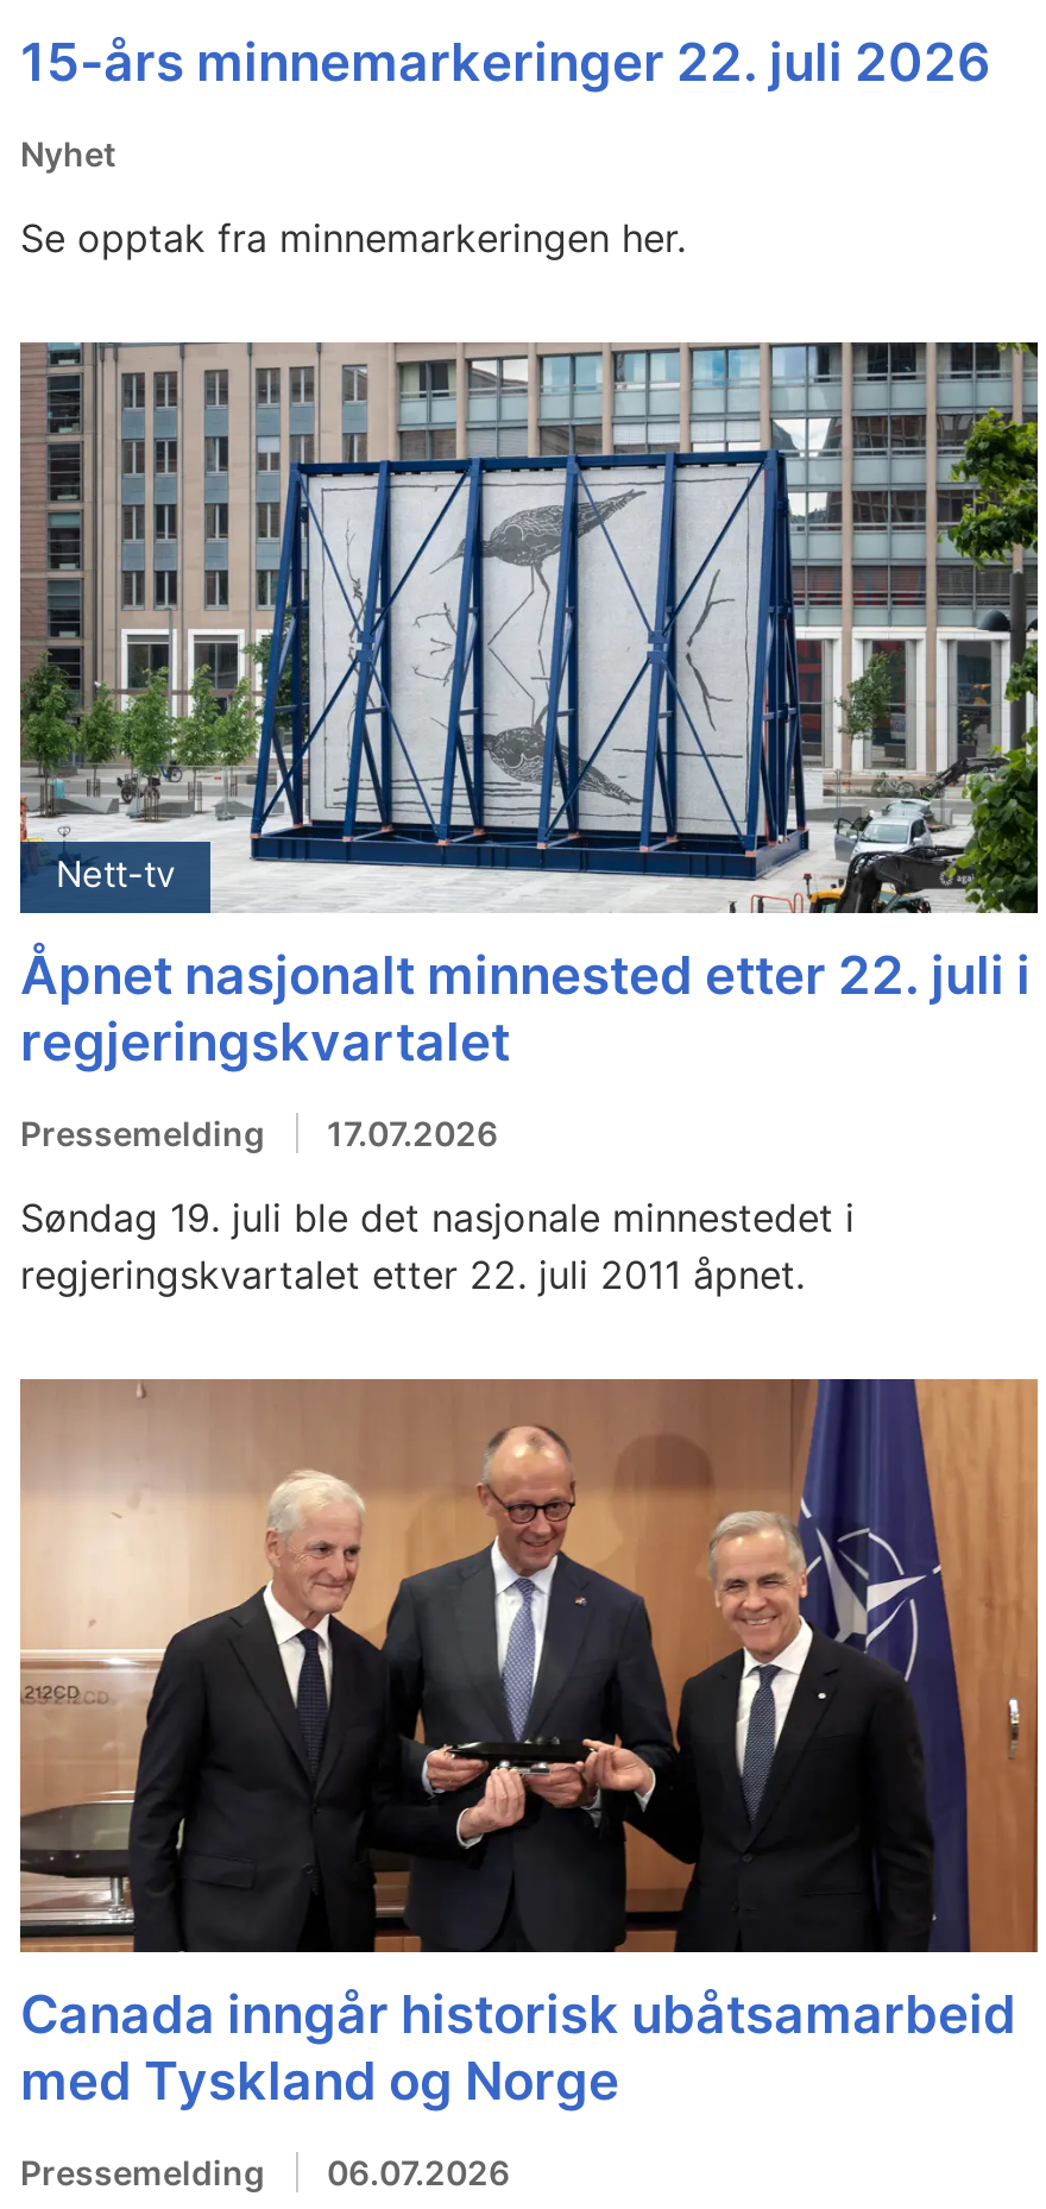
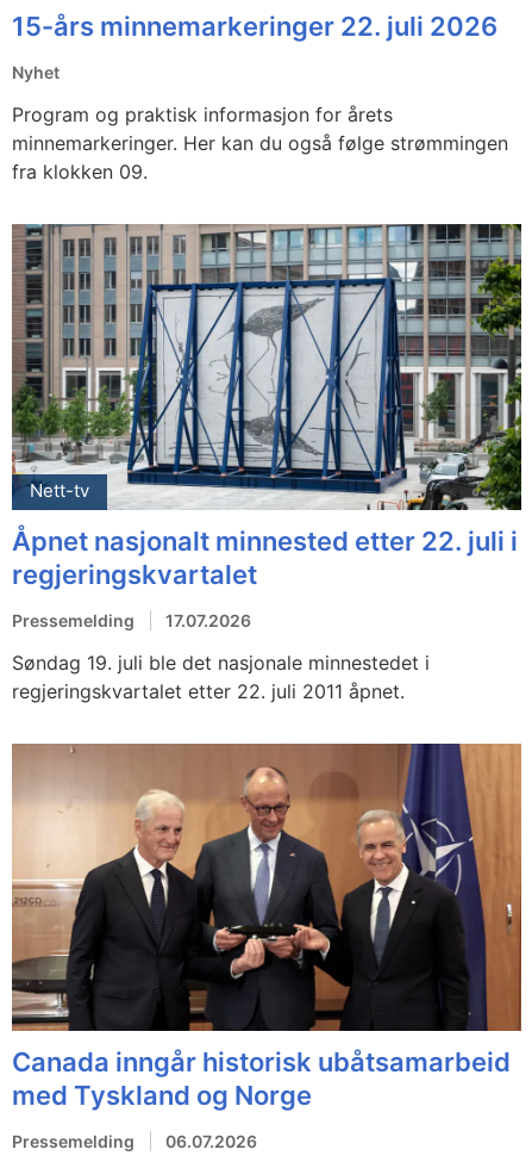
[20,213,686,261] Se opptak fra minnemarkeringen her. -> [12,102,508,183] Program og praktisk informasjon for årets | minnemarkeringer. Her kan du også følge strømmingen | fra klokken 09.

